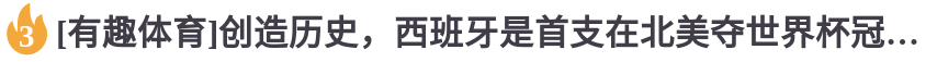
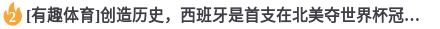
[19,18,34,53] 3 -> [9,9,16,25] 2

